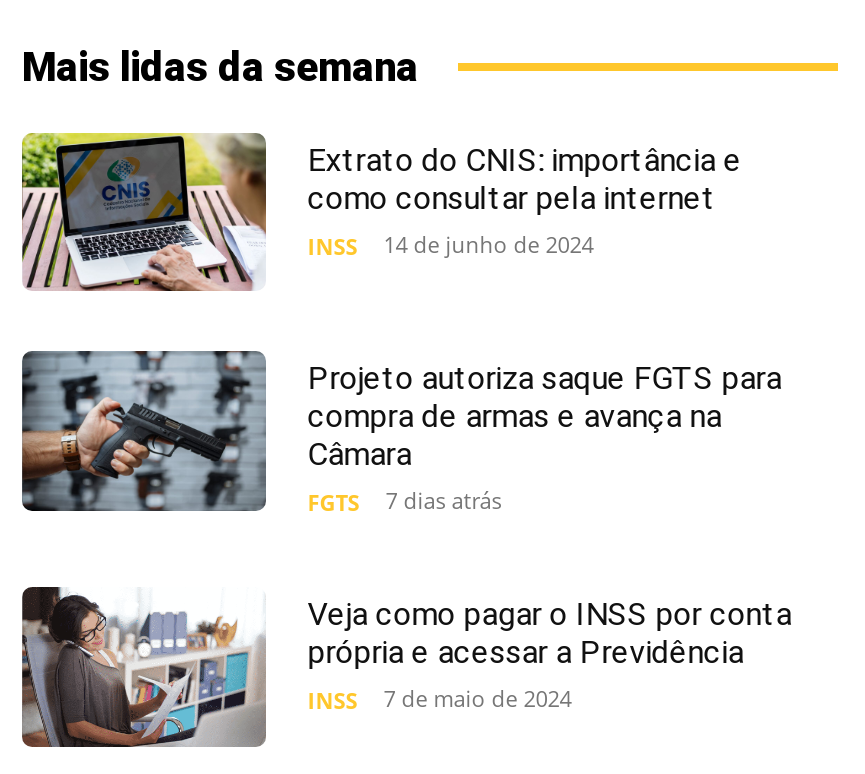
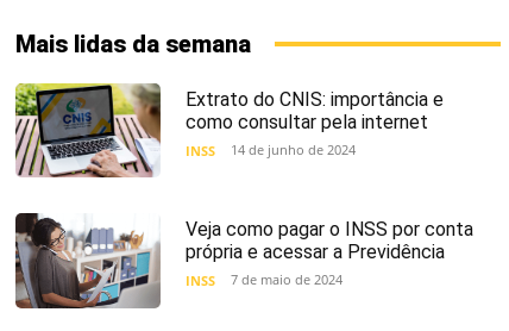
[20,350,782,517] [image] | Projeto autoriza saque FGTS para | compra de armas e avança na | Câmara | FGTS | 7 dias atrás -> none

